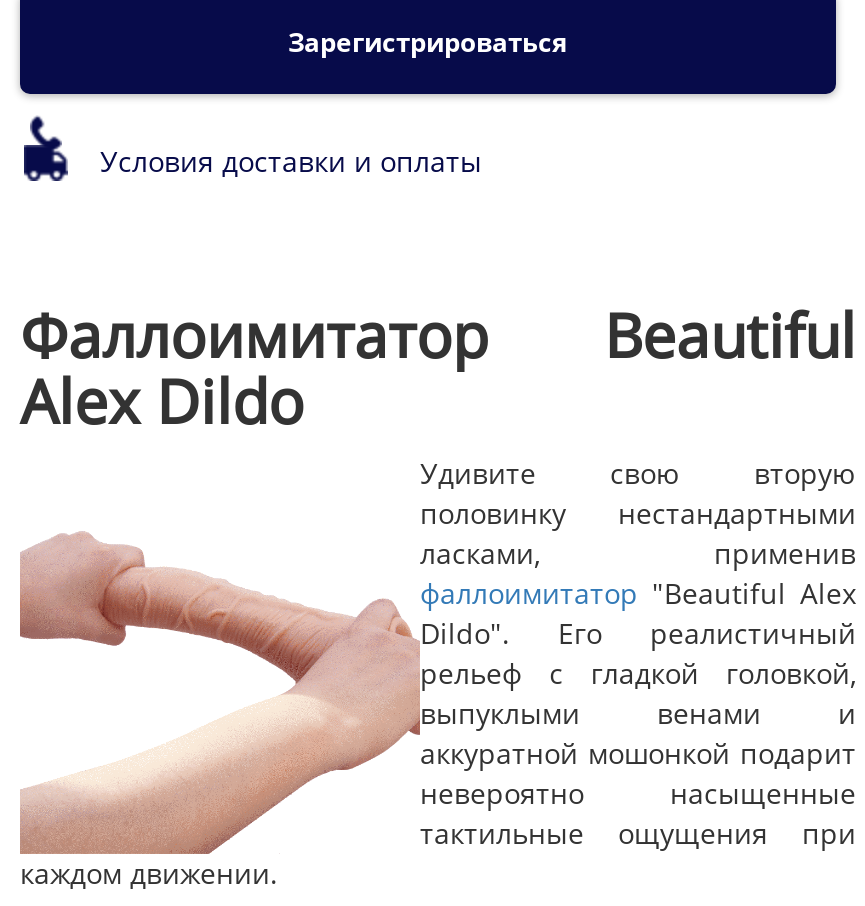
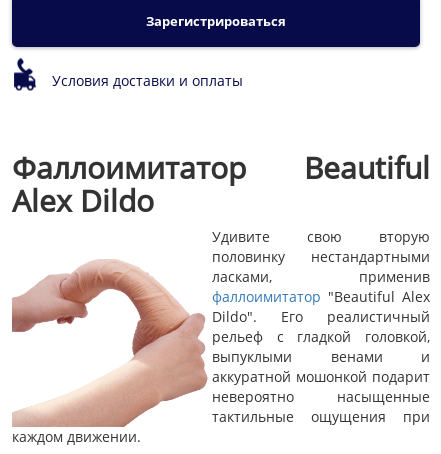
[18,520,414,850] [image] -> [11,259,209,425] [image]

